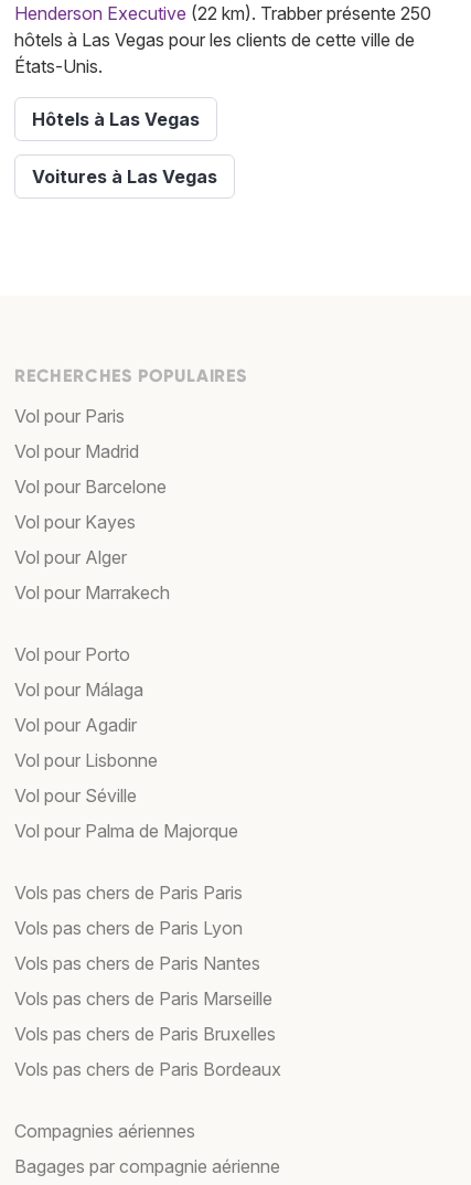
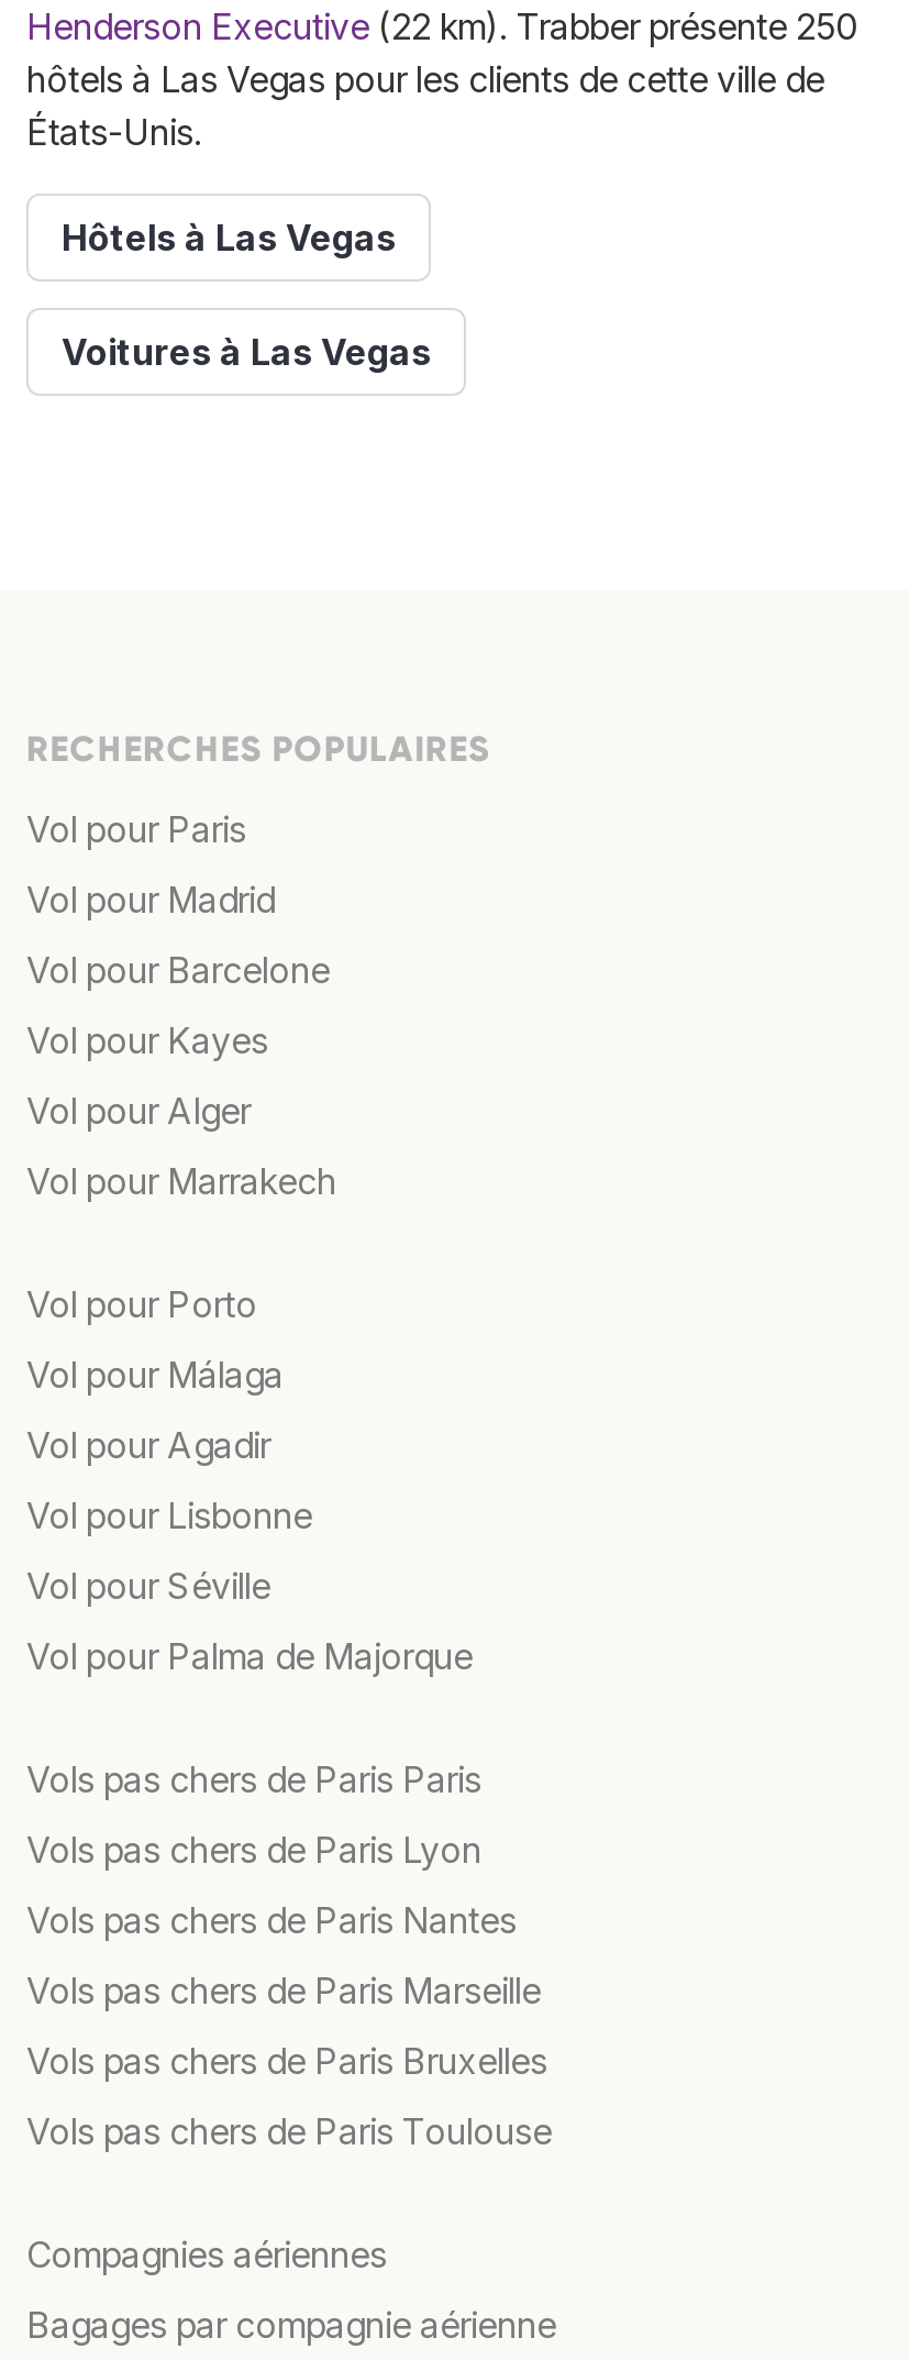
[14,1058,281,1081] Vols pas chers de Paris Bordeaux -> [26,2110,552,2154] Vols pas chers de Paris Toulouse

